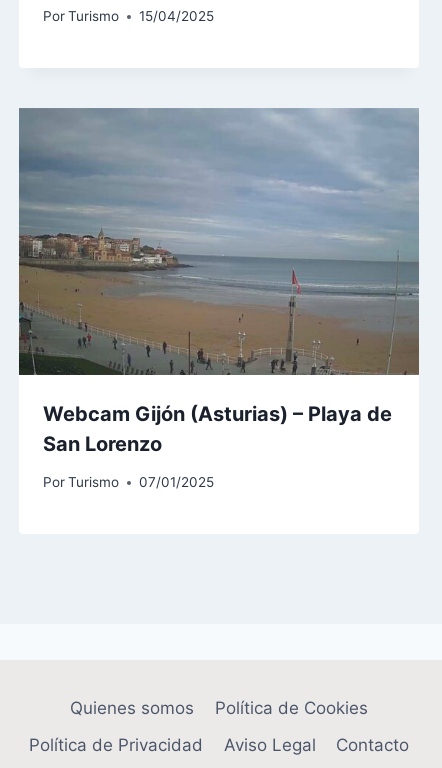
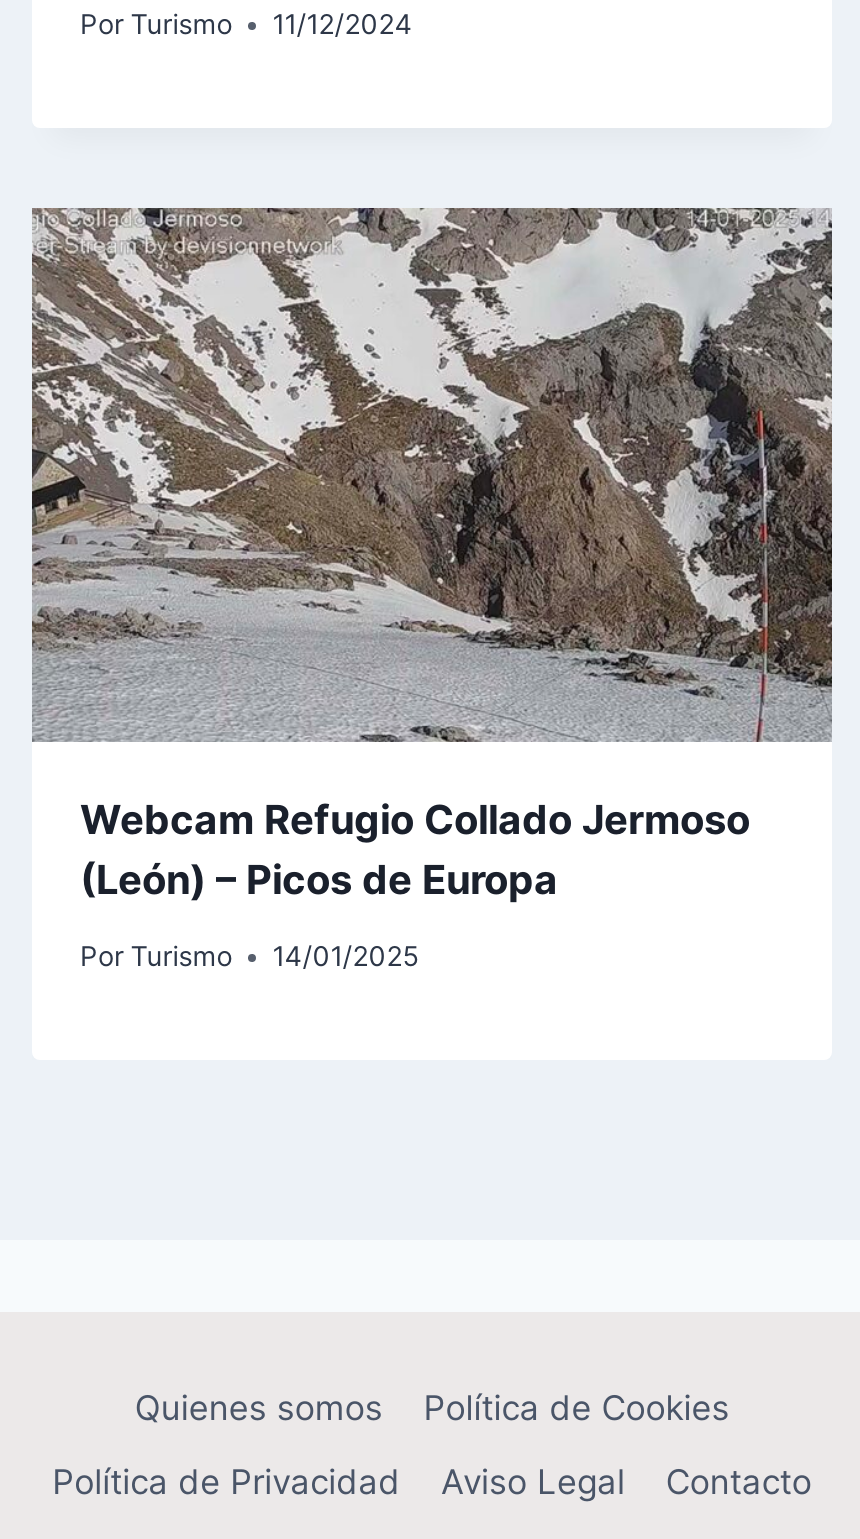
[43,8,214,24] Por Turismo 15/04/2025 -> [80,8,412,40] Por Turismo 11/12/2024
[18,108,420,456] [image] | Webcam Gijón (Asturias) – Playa de | San Lorenzo -> [32,206,834,904] [image] | Webcam Refugio Collado Jermoso | (León) – Picos de Europa
[43,474,214,490] Por Turismo 07/01/2025 -> [80,941,418,973] Por Turismo 14/01/2025

